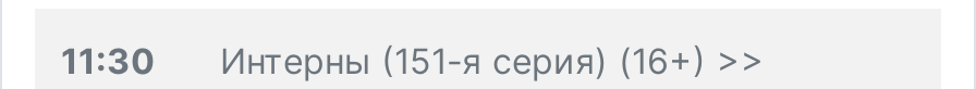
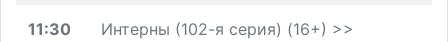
[220,39,765,83] Интерны (151-я серия) (16+) >> -> [101,19,354,39] Интерны (102-я серия) (16+) >>

